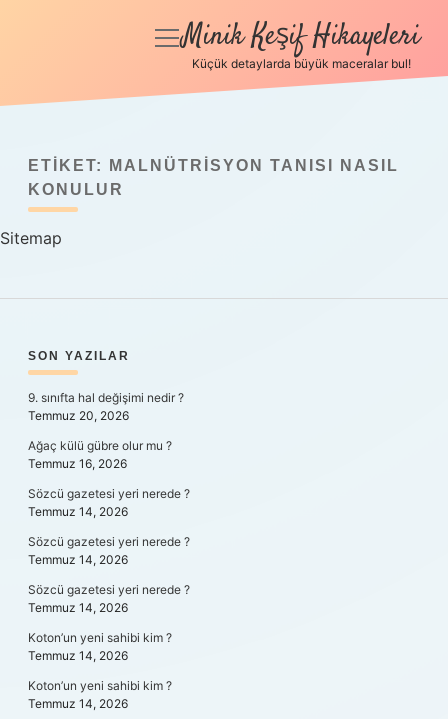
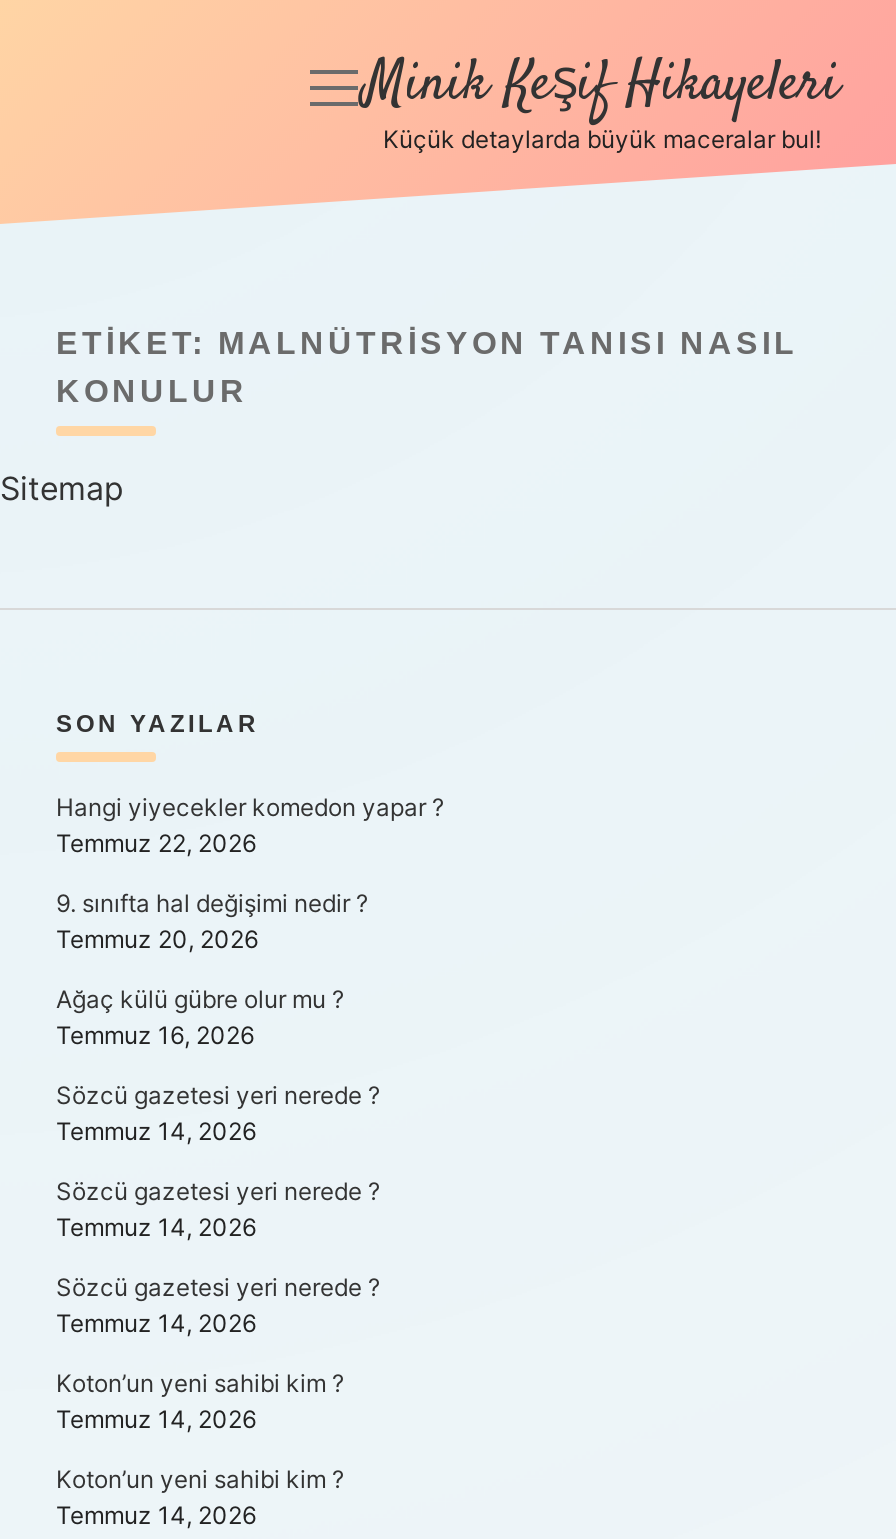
none -> [56,792,444,858] Hangi yiyecekler komedon yapar ? | Temmuz 22, 2026

